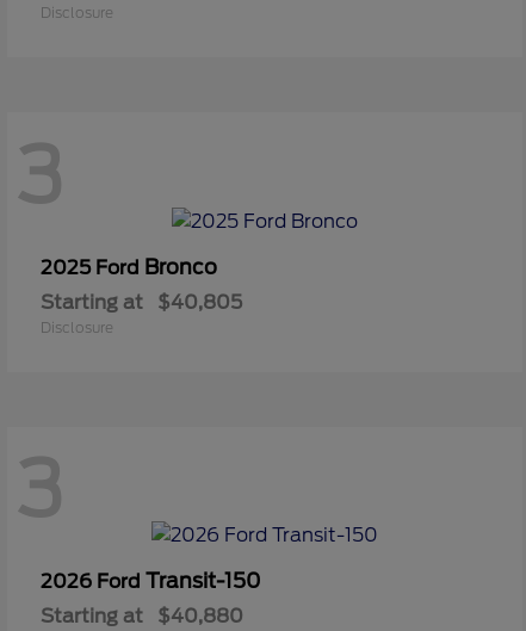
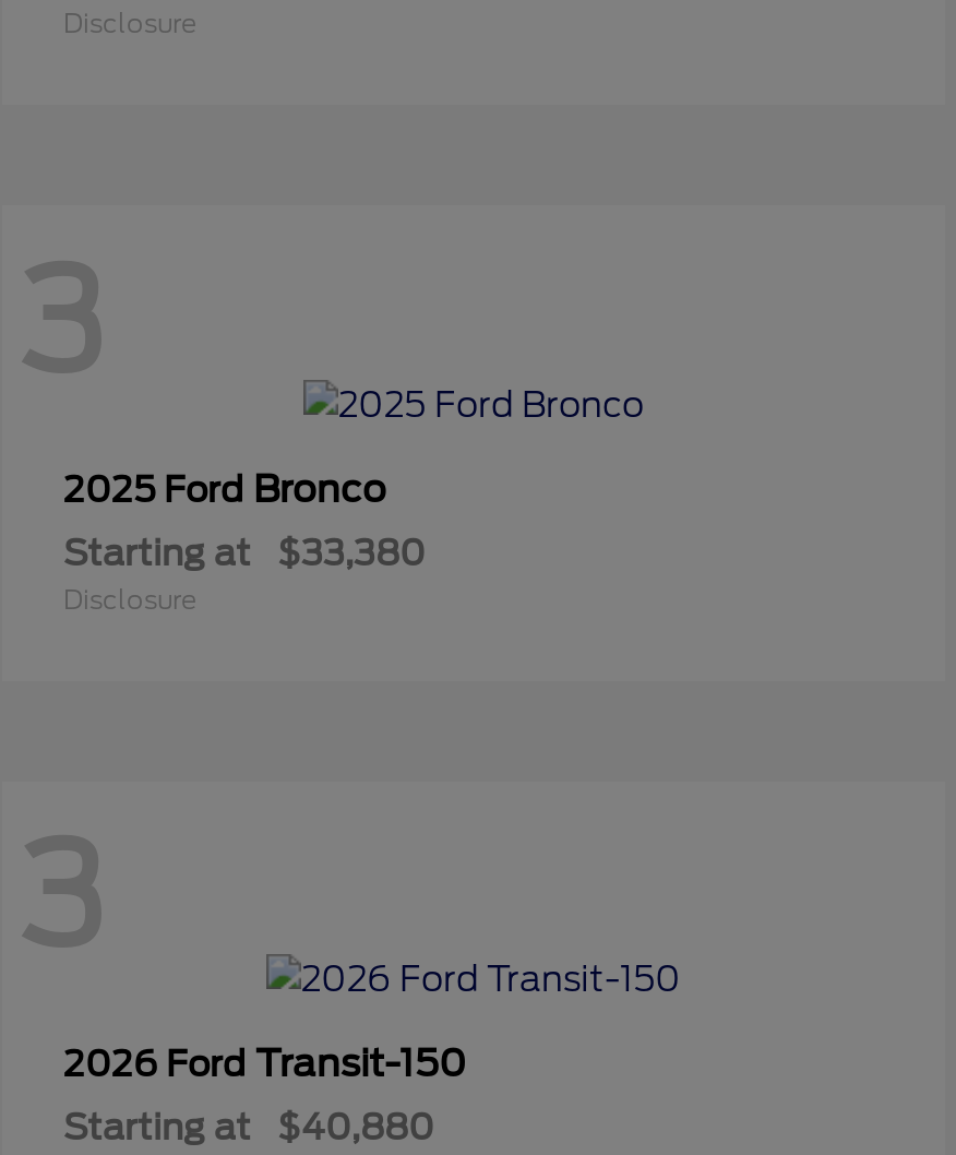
[41,291,242,313] Starting at $40,805 -> [63,532,426,574] Starting at $33,380

